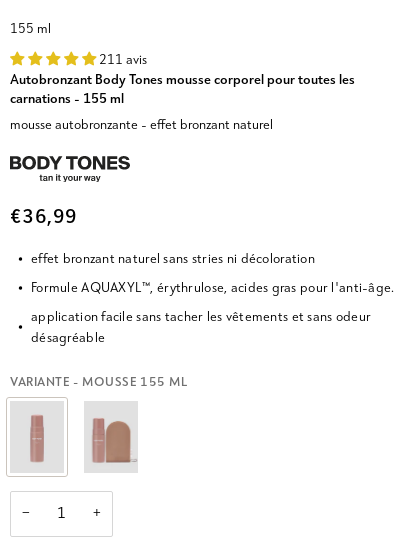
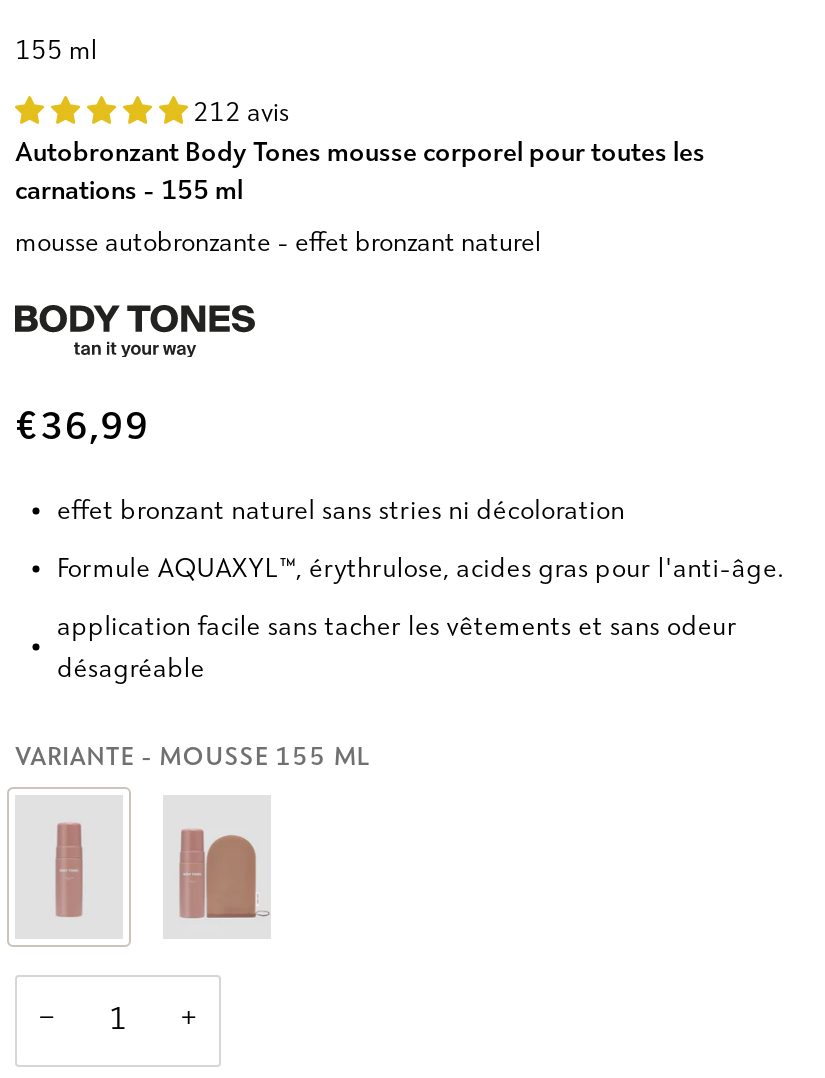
[99,53,147,68] 211 avis -> [193,100,289,130] 212 avis

